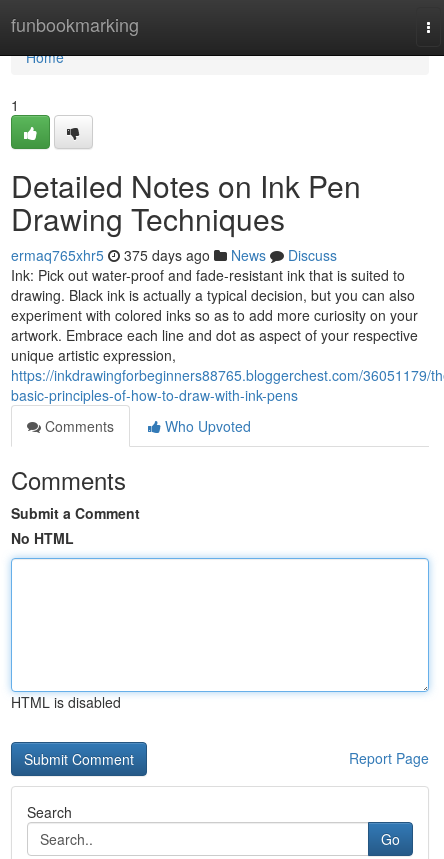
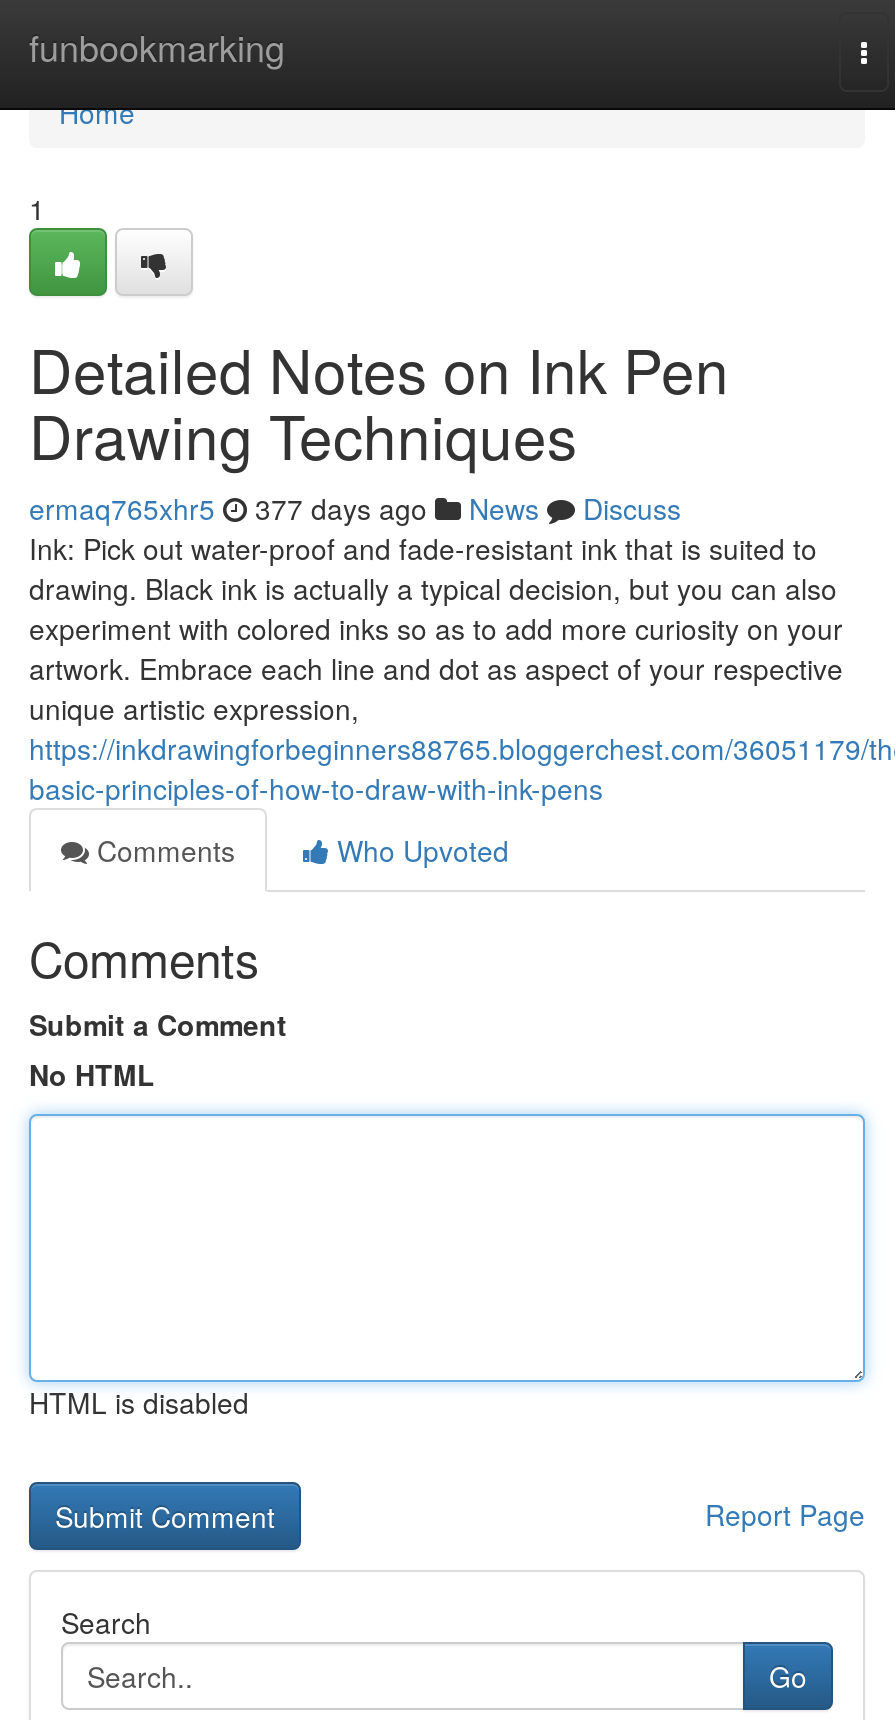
[11,245,337,265] ermaq765xhr5 375 days ago News Discuss -> [29,488,681,528] ermaq765xhr5 377 days ago News Discuss

